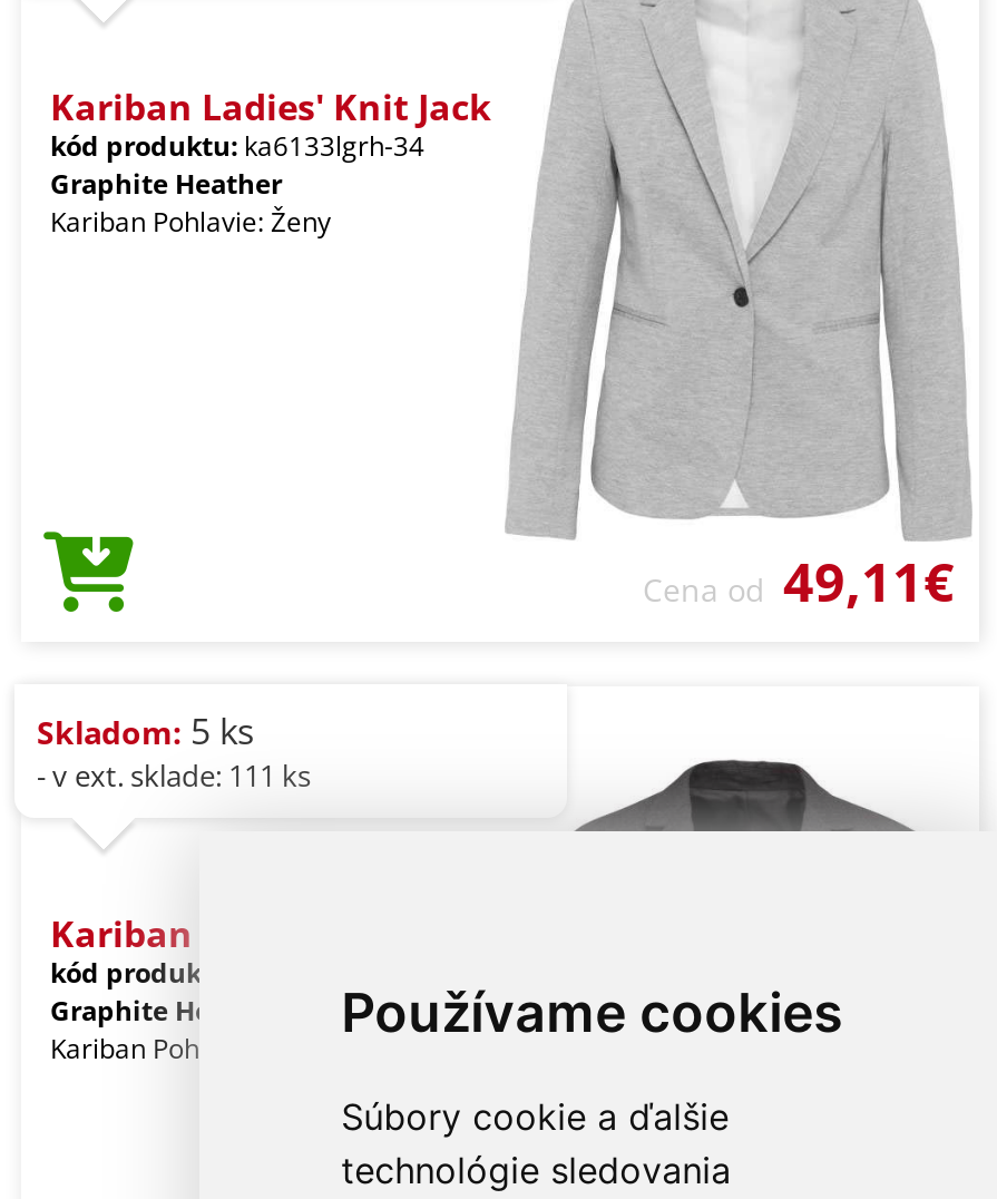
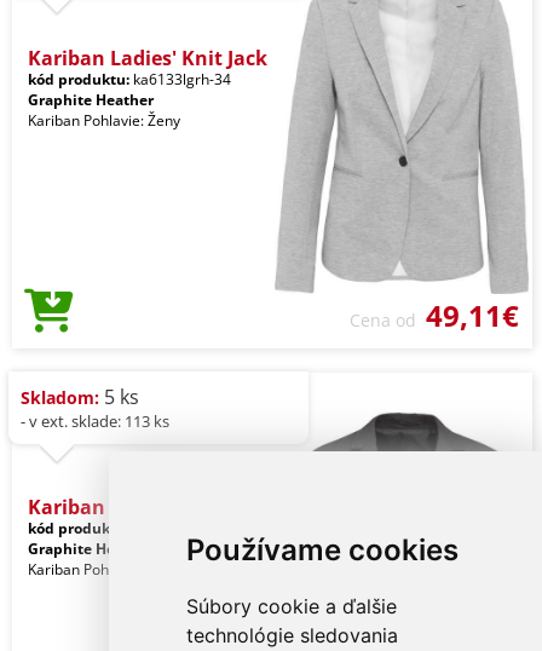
[37,755,311,795] - v ext. sklade: 111 ks -> [21,410,169,432] - v ext. sklade: 113 ks

